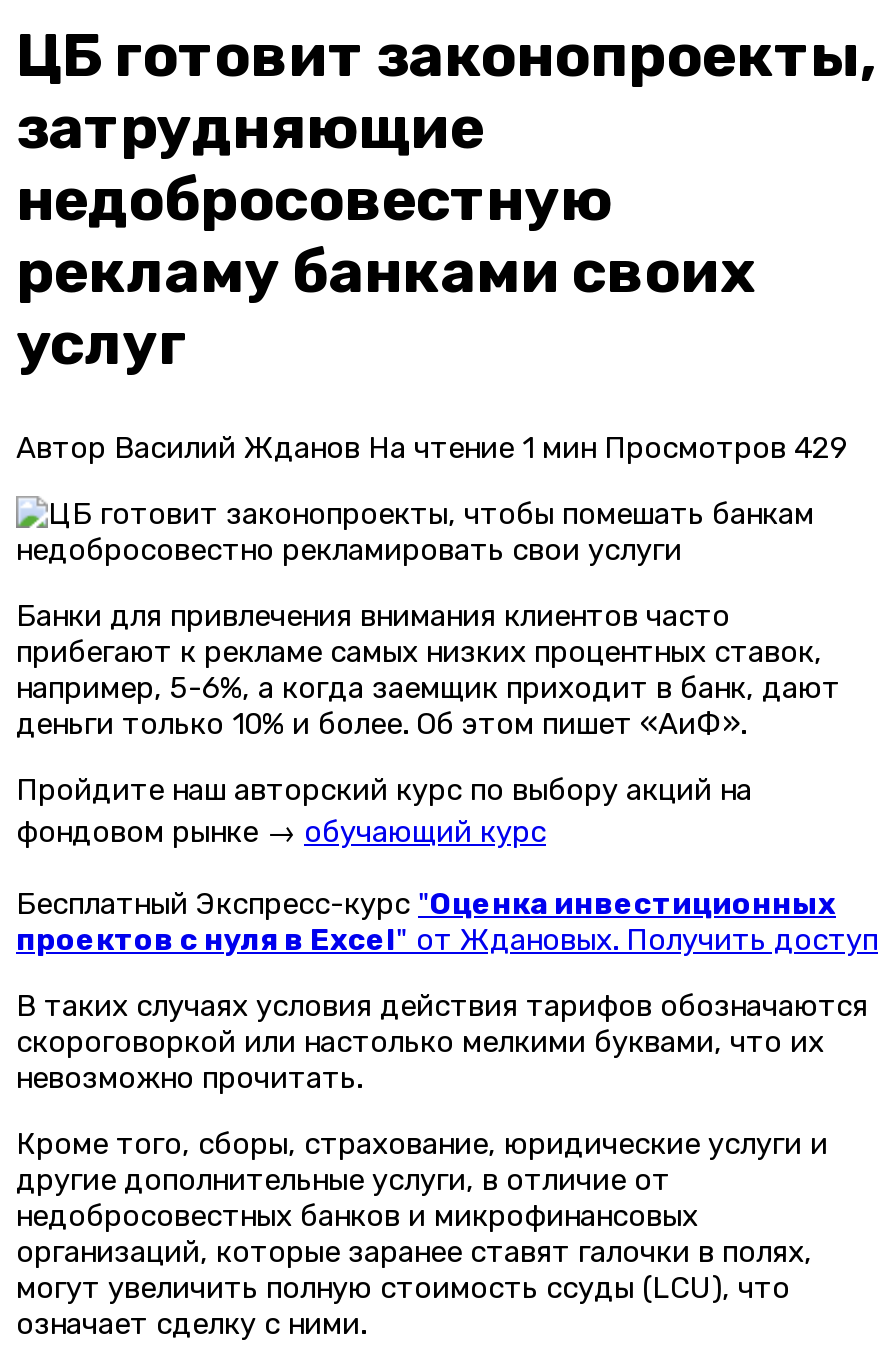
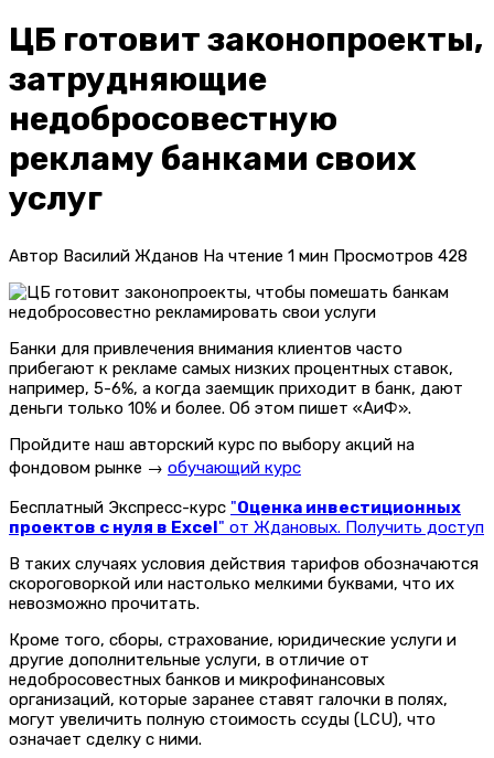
[16,430,848,466] Автор Василий Жданов На чтение 1 мин Просмотров 429 -> [9,246,468,266] Автор Василий Жданов На чтение 1 мин Просмотров 428

